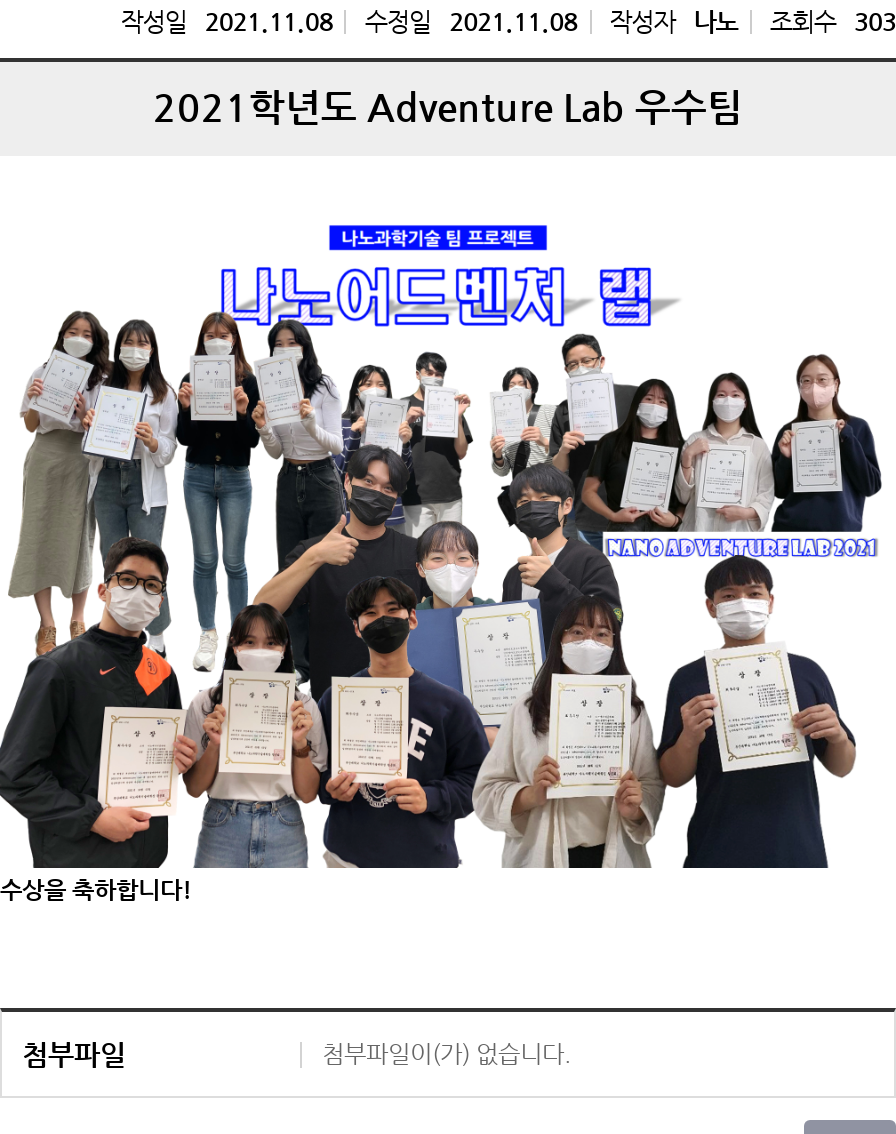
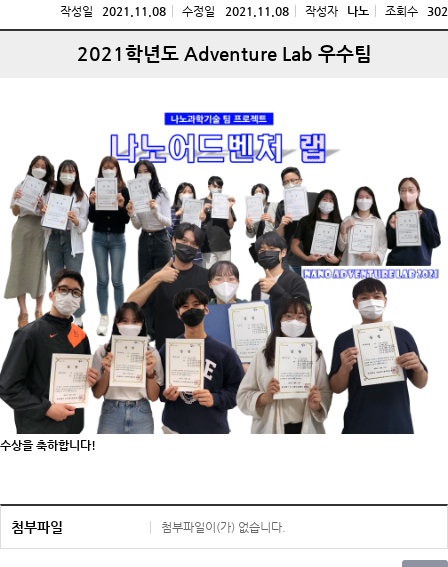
[120,8,896,36] 작성일 2021.11.08 수정일 2021.11.08 작성자 나노 조회수 303 -> [60,4,448,18] 작성일 2021.11.08 수정일 2021.11.08 작성자 나노 조회수 302

